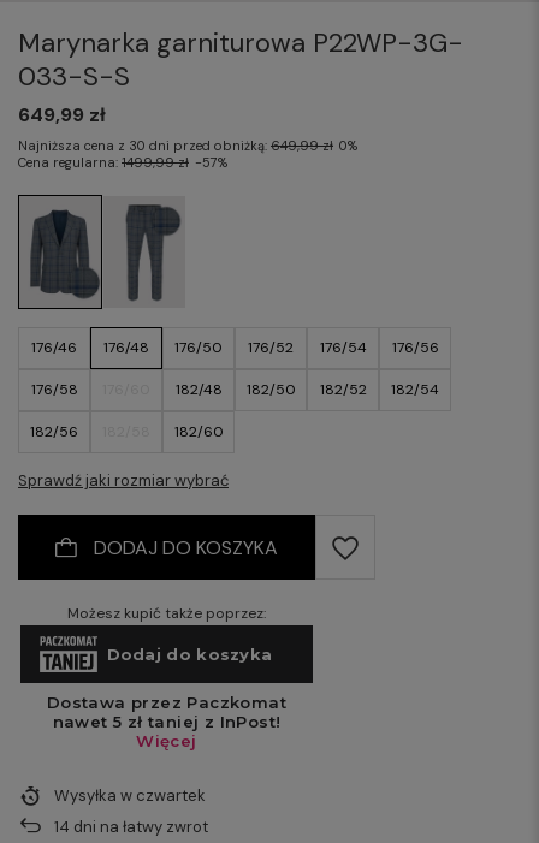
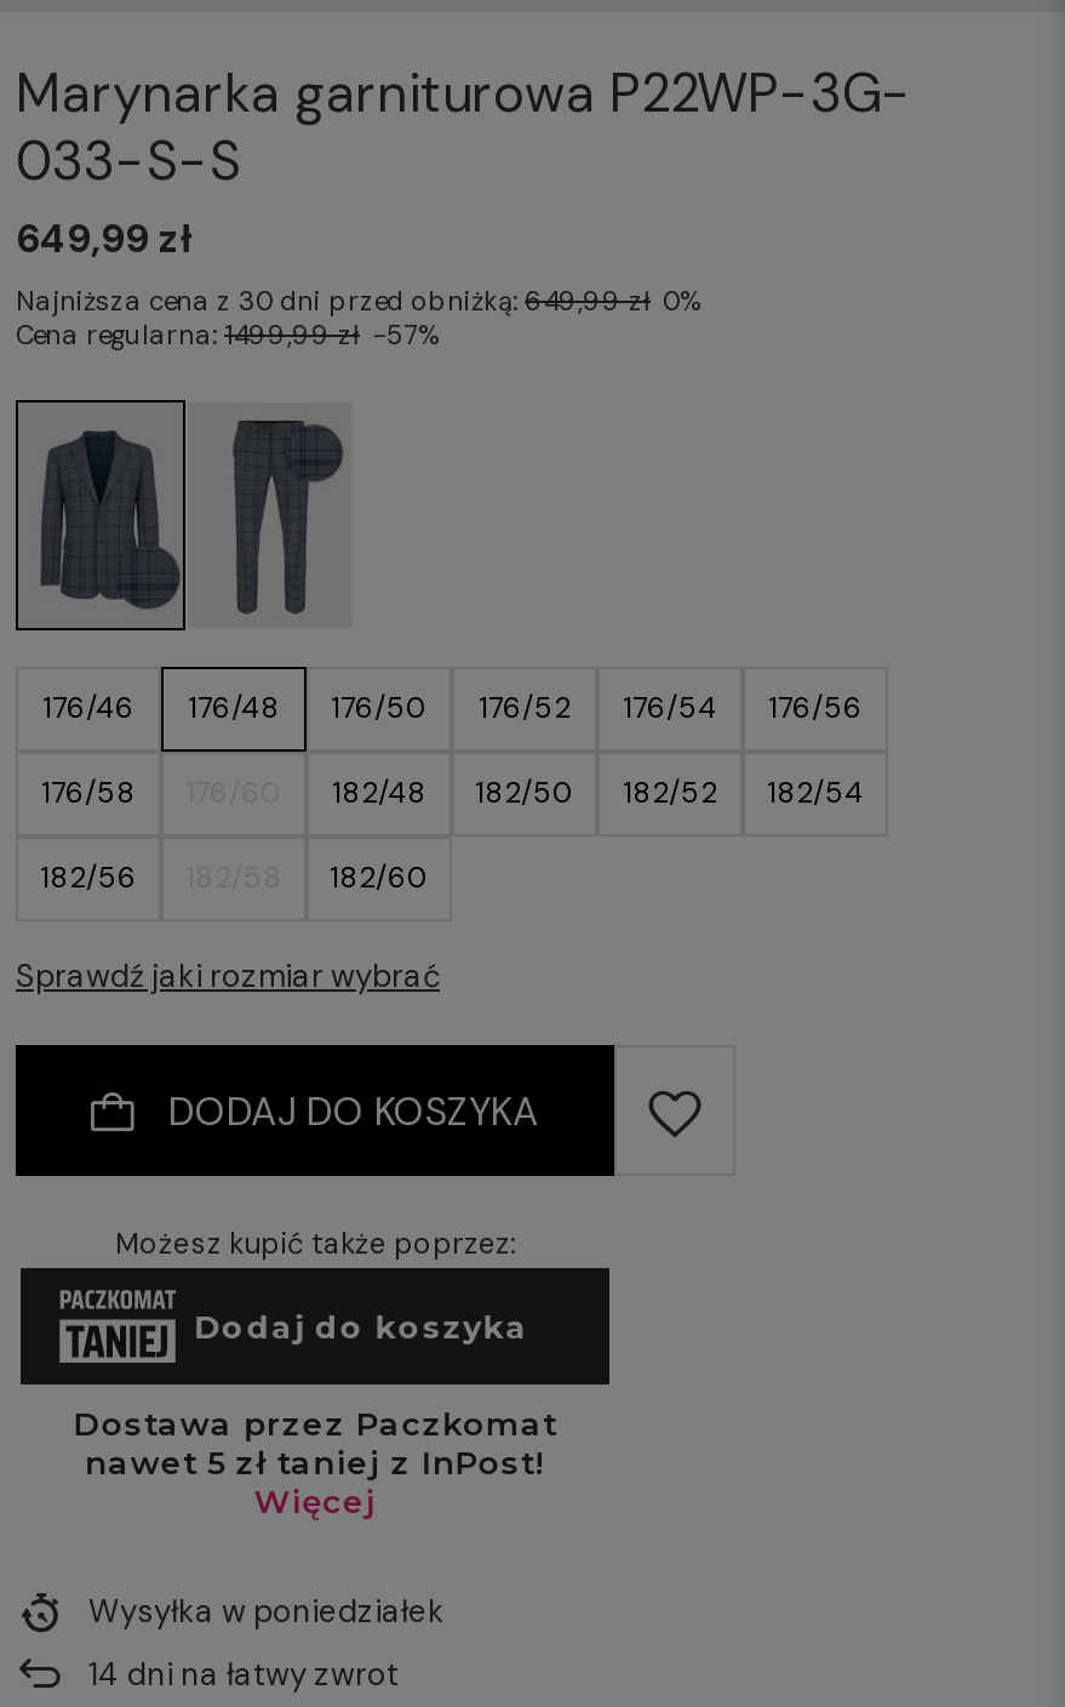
[54,785,206,806] Wysyłka w czwartek -> [88,1591,445,1632] Wysyłka w poniedziałek

